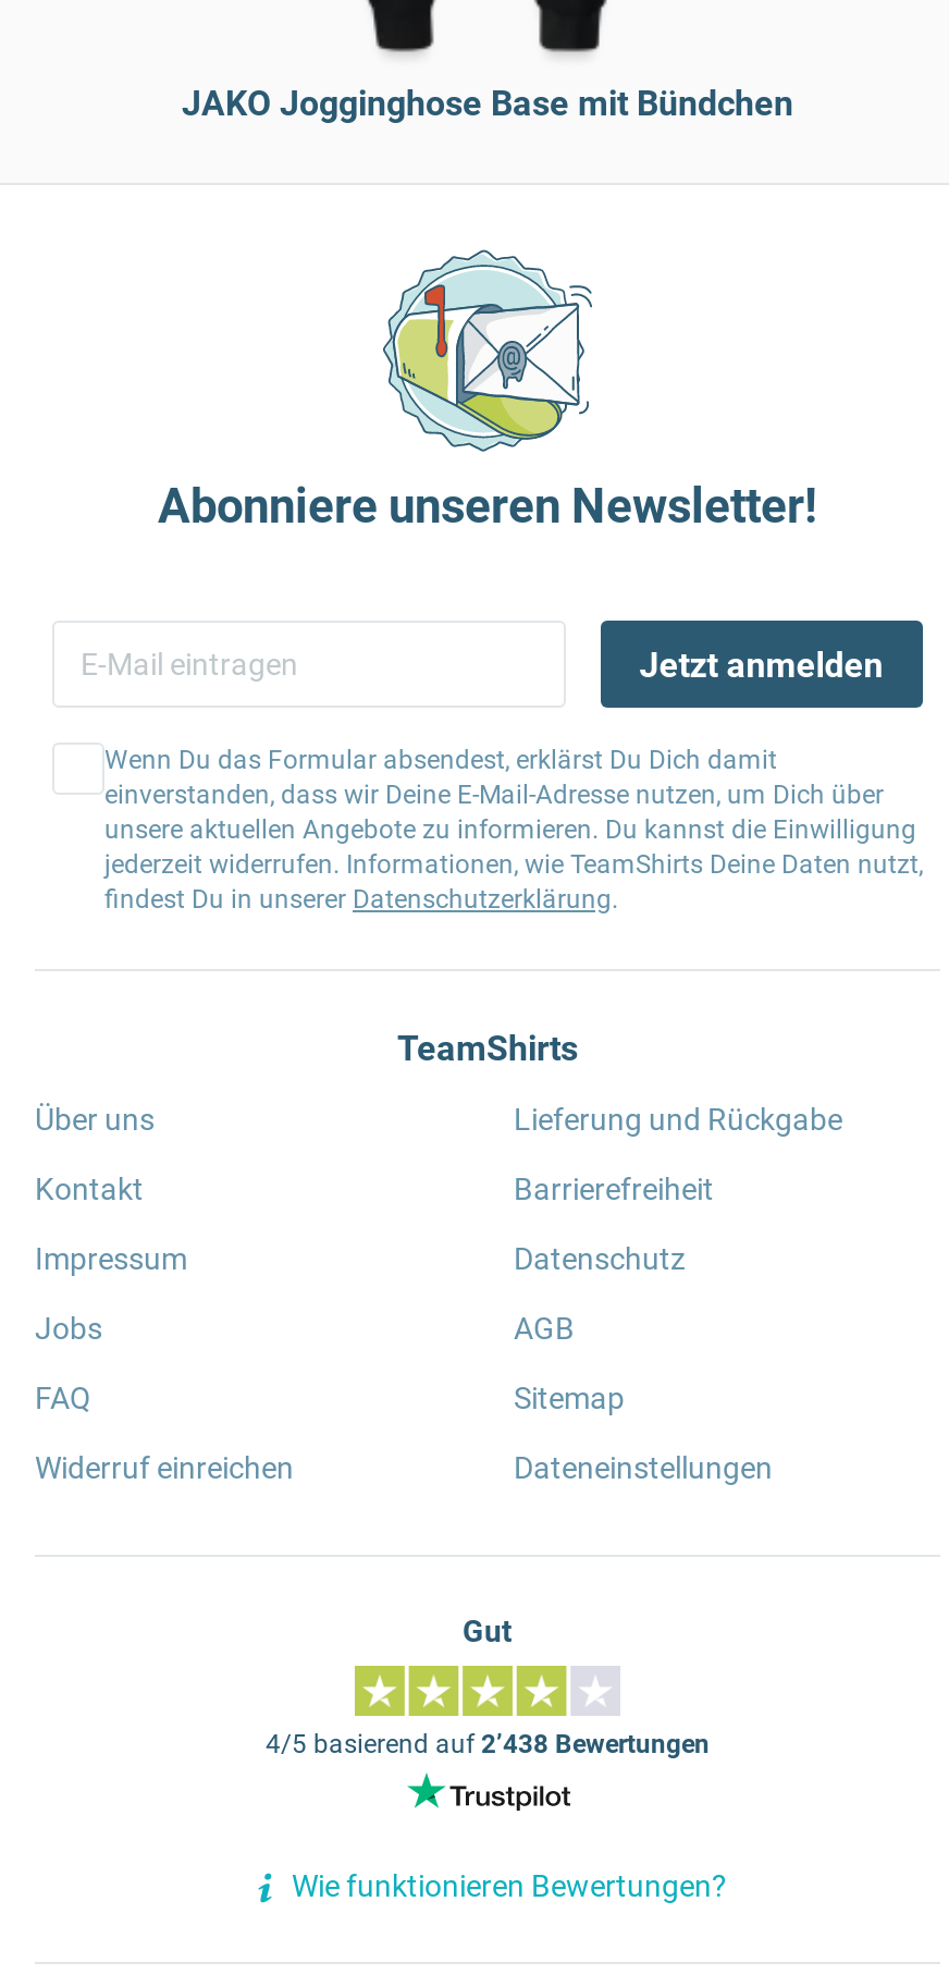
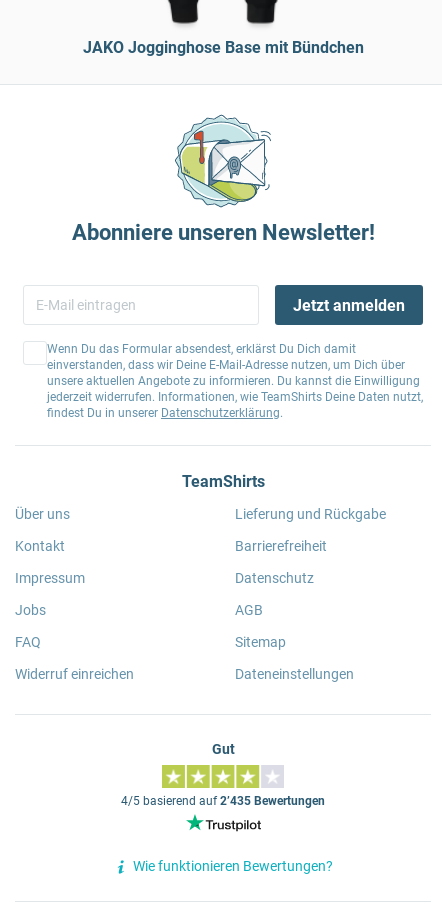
[266,1729,710,1759] 4/5 basierend auf 2’438 Bewertungen -> [121,794,325,808] 4/5 basierend auf 2’435 Bewertungen

